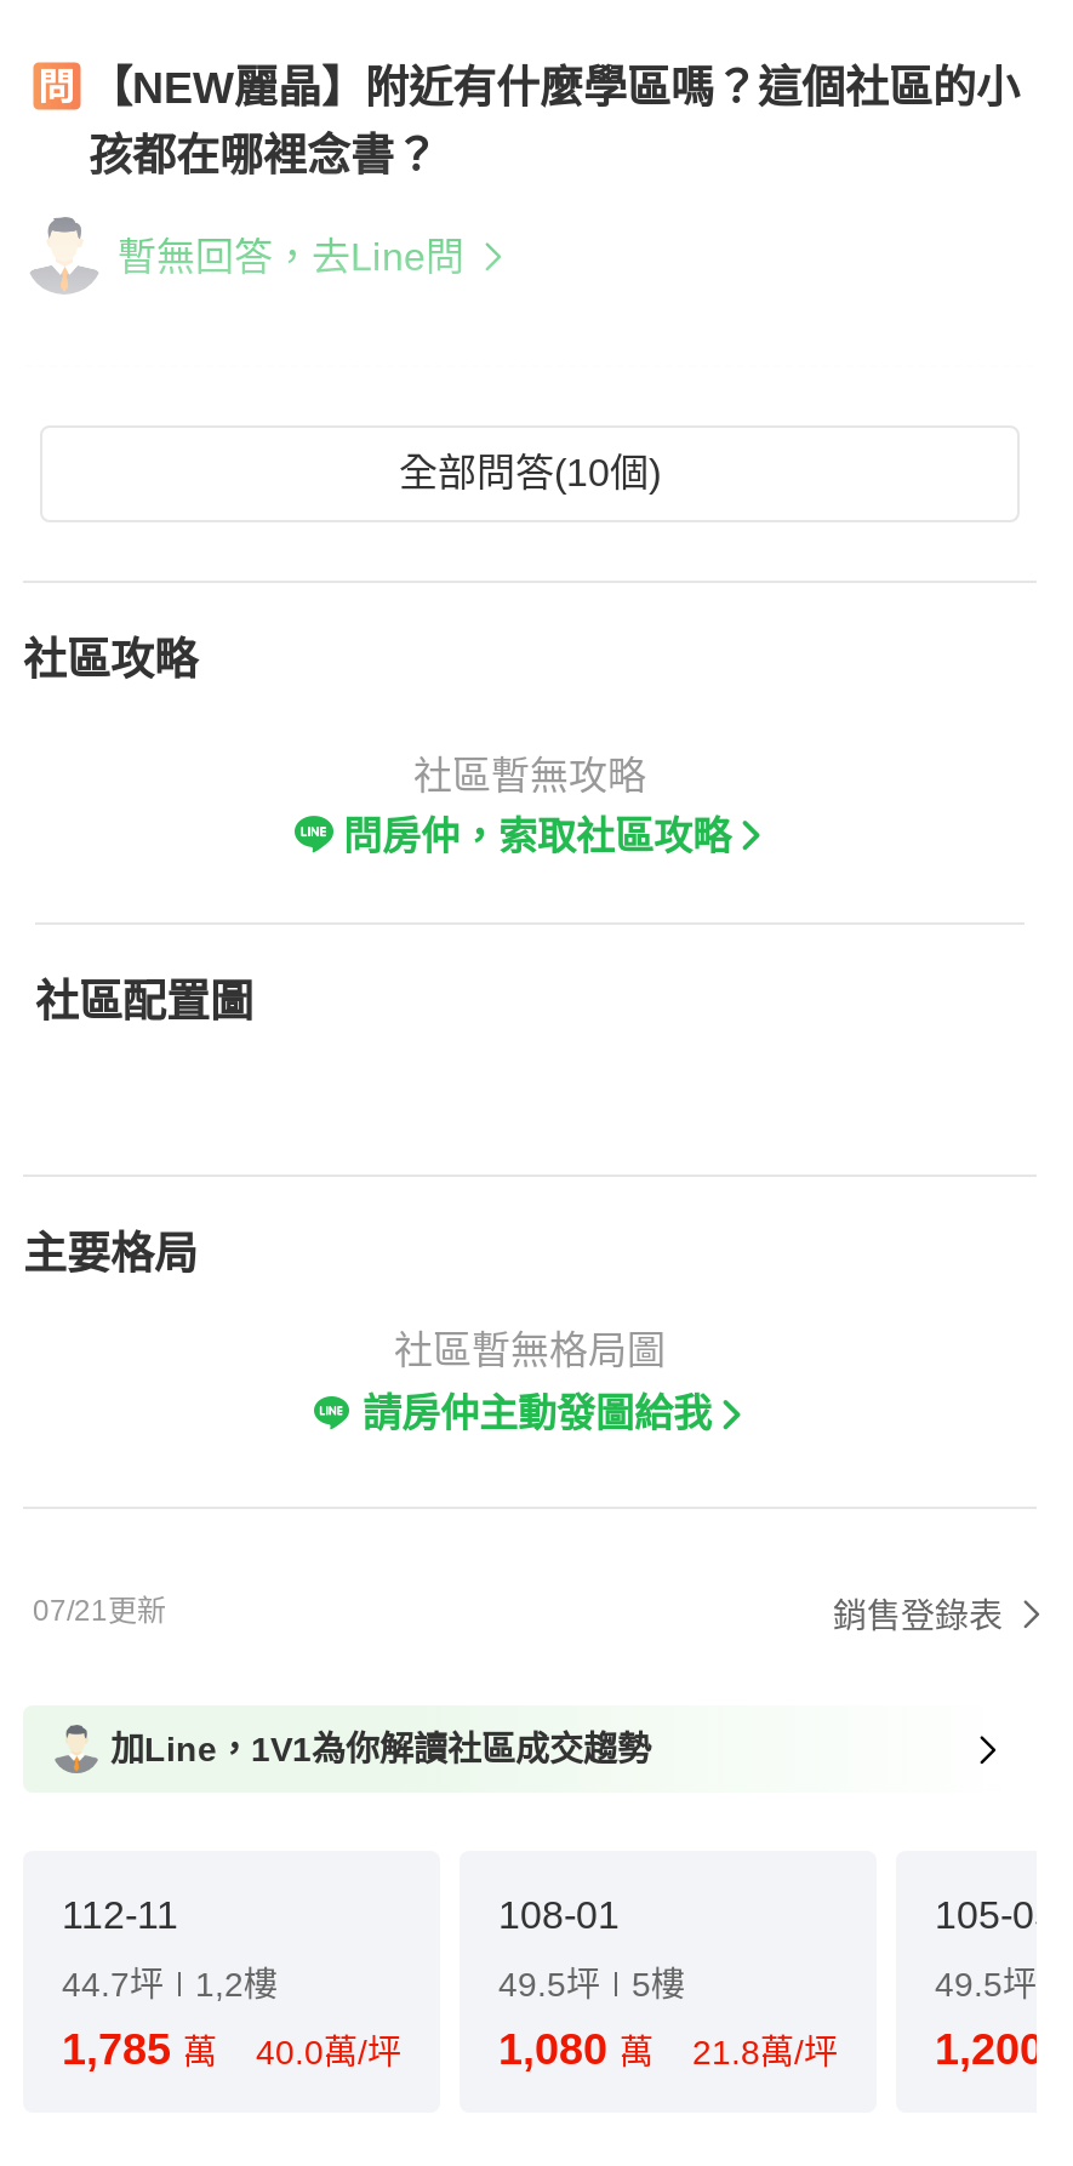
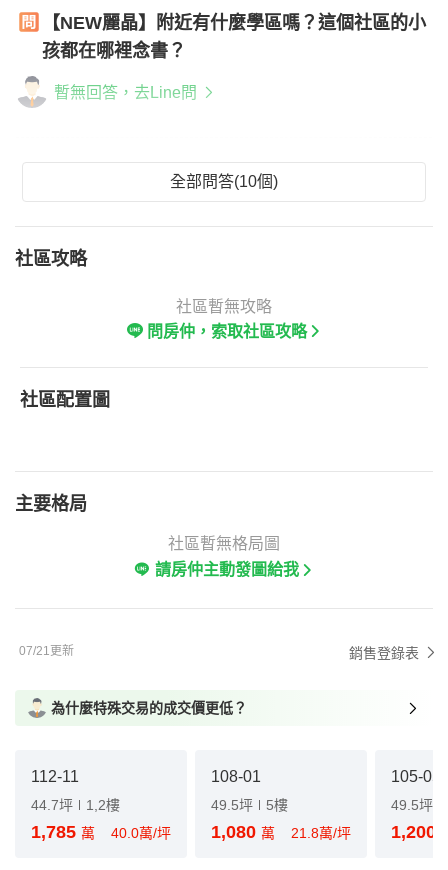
[110,1730,651,1768] 加Line，1V1為你解讀社區成交趨勢 -> [51,700,247,716] 為什麼特殊交易的成交價更低？

